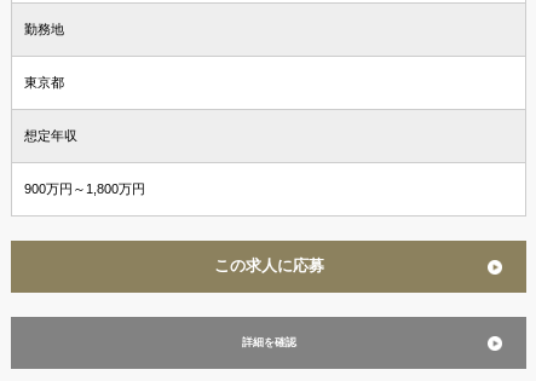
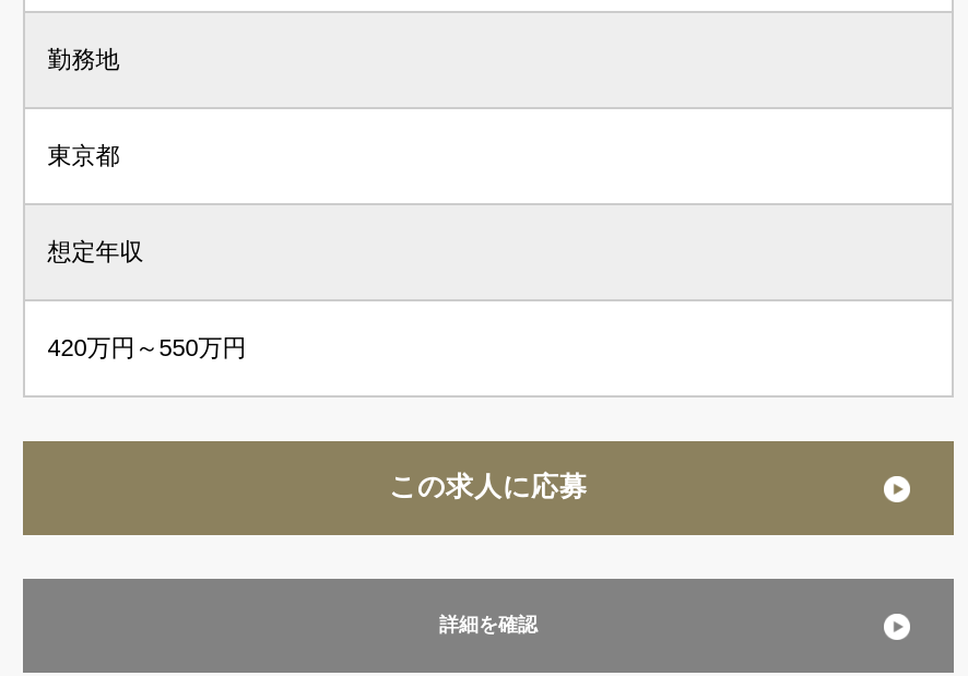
[24,181,145,196] 900万円～1,800万円 -> [47,334,246,360] 420万円～550万円

